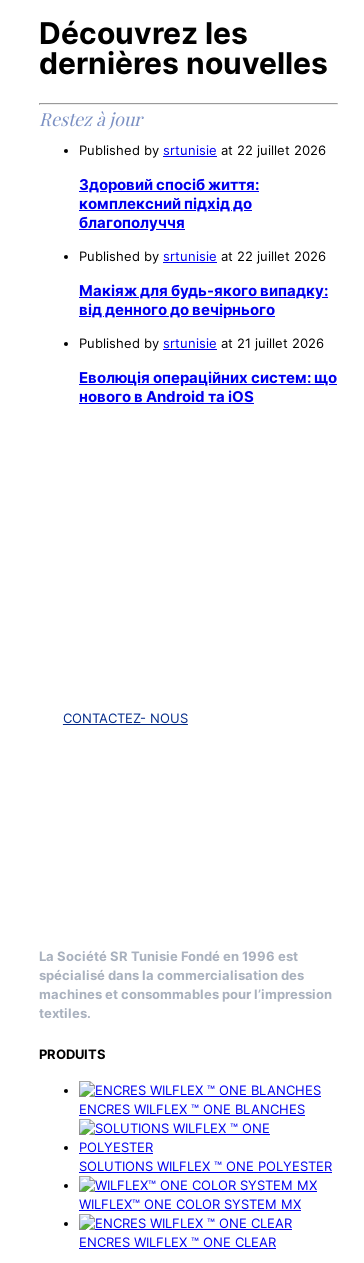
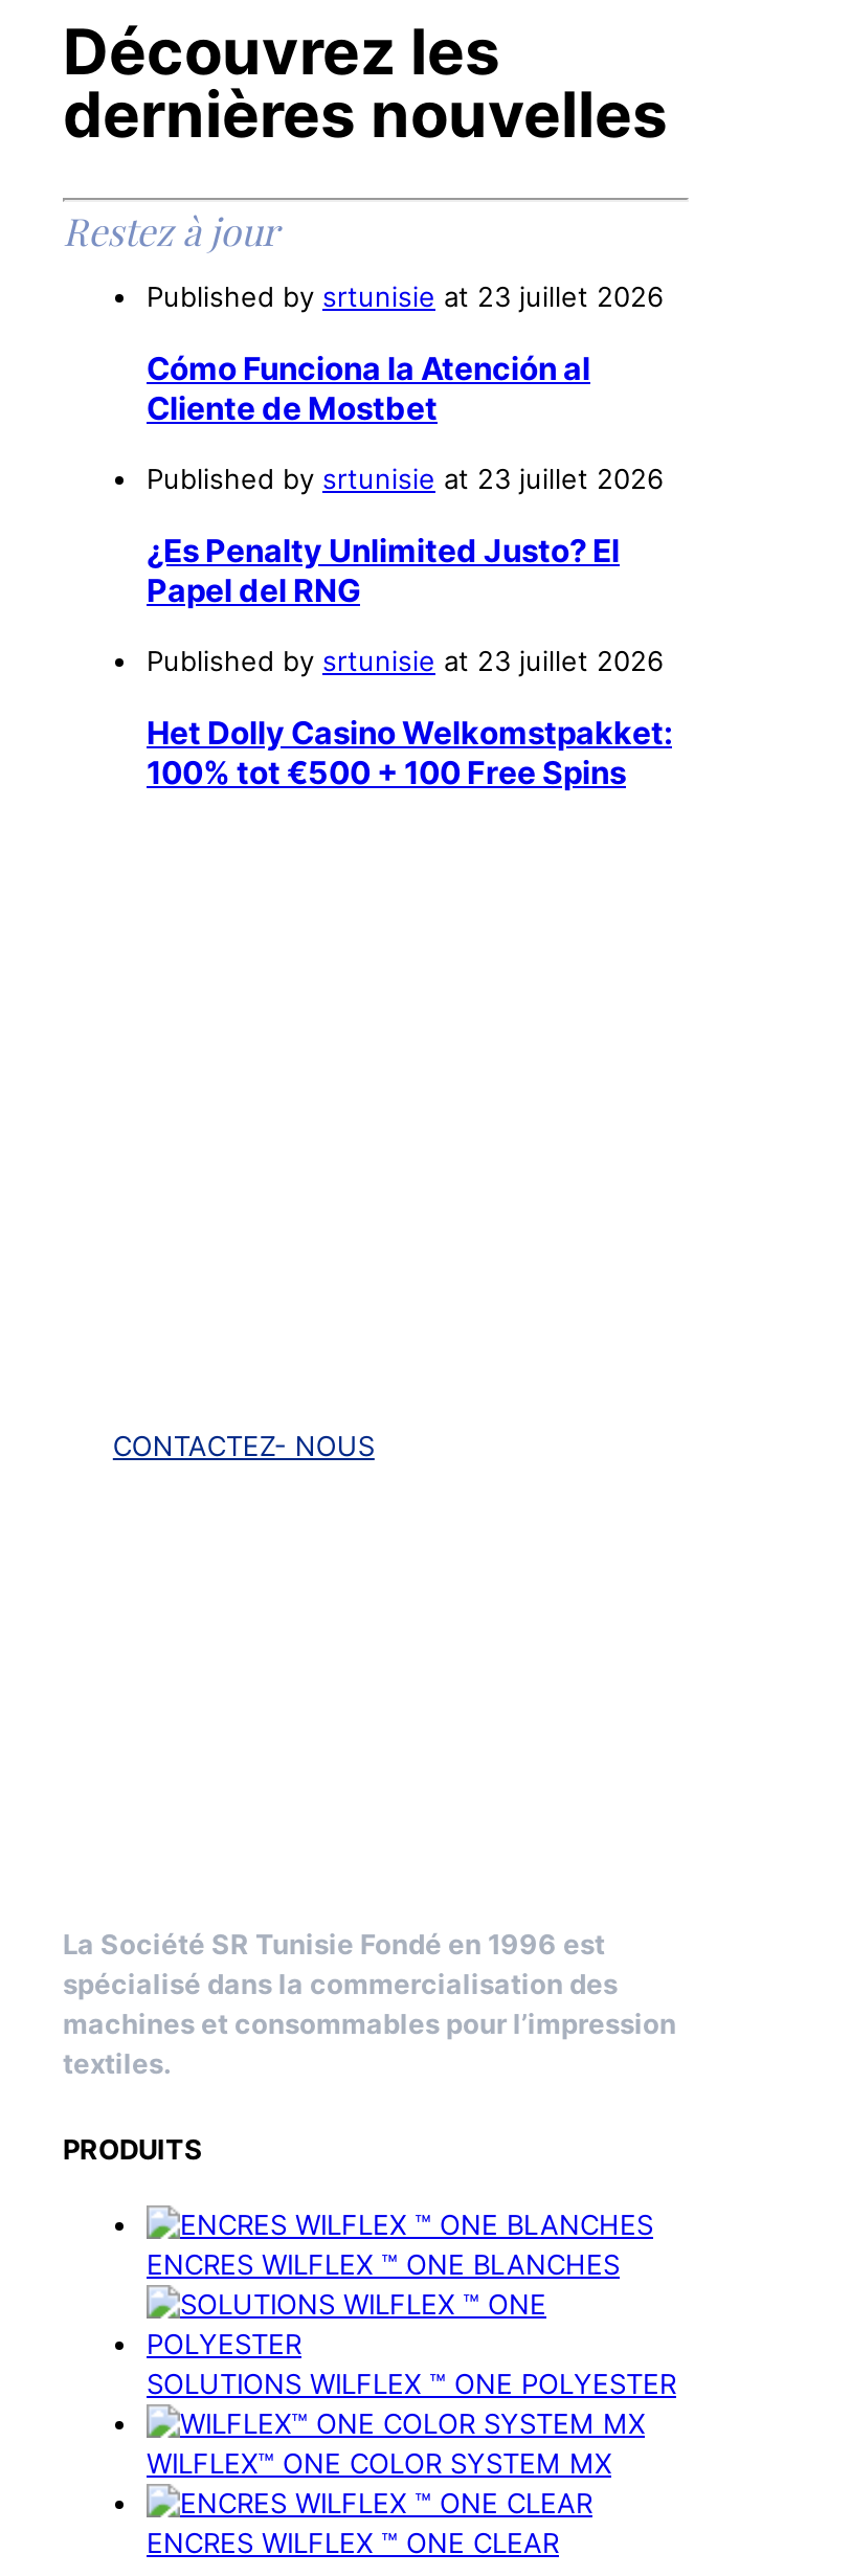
[79,142,326,158] Published by srtunisie at 22 juillet 2026 -> [147,279,664,312] Published by srtunisie at 23 juillet 2026
[79,175,259,232] Здоровий спосіб життя: | комплексний підхід до | благополуччя -> [147,348,590,427] Cómo Funciona la Atención al | Cliente de Mostbet
[79,248,326,264] Published by srtunisie at 22 juillet 2026 -> [147,461,664,494] Published by srtunisie at 23 juillet 2026
[79,281,328,319] Макіяж для будь-якого випадку: | від денного до вечірнього -> [147,530,620,610] ¿Es Penalty Unlimited Justo? El | Papel del RNG
[79,335,324,351] Published by srtunisie at 21 juillet 2026 -> [147,643,664,677] Published by srtunisie at 23 juillet 2026
[79,368,337,406] Еволюція операційних систем: що | нового в Android та iOS -> [147,712,672,792] Het Dolly Casino Welkomstpakket: | 100% tot €500 + 100 Free Spins

